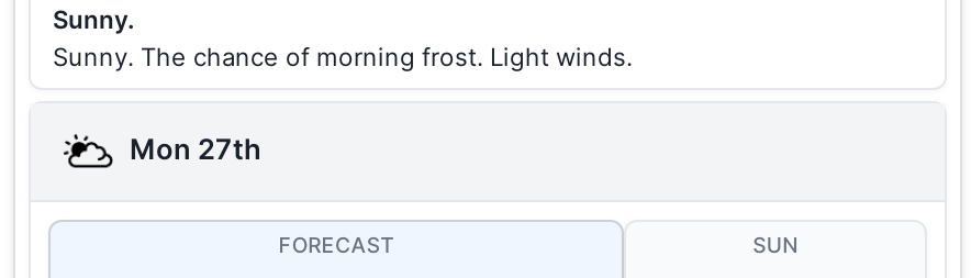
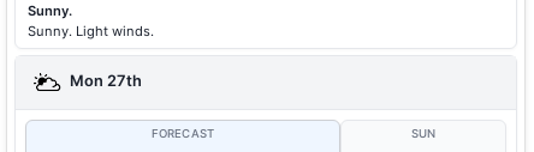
[53,42,633,73] Sunny. The chance of morning frost. Light winds. -> [28,23,154,39] Sunny. Light winds.

